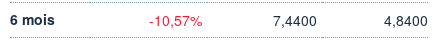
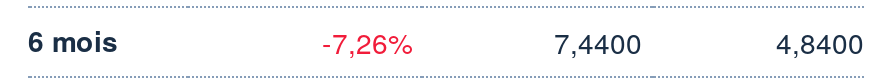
[149,10,202,30] -10,57% -> [322,22,412,62] -7,26%

